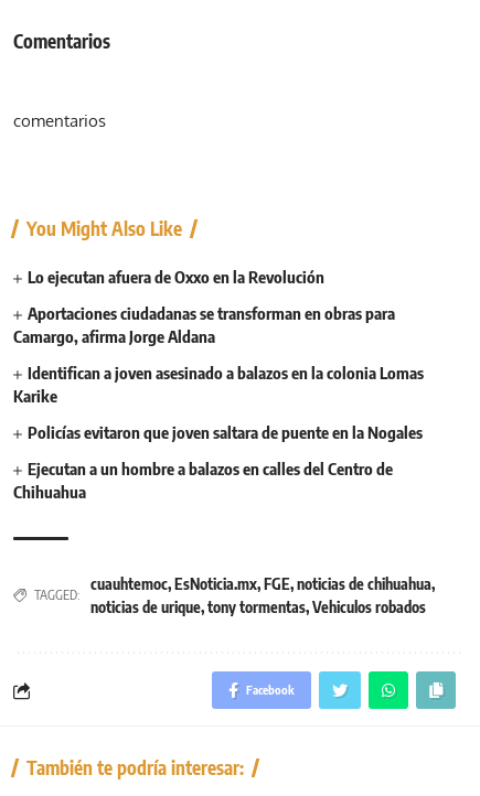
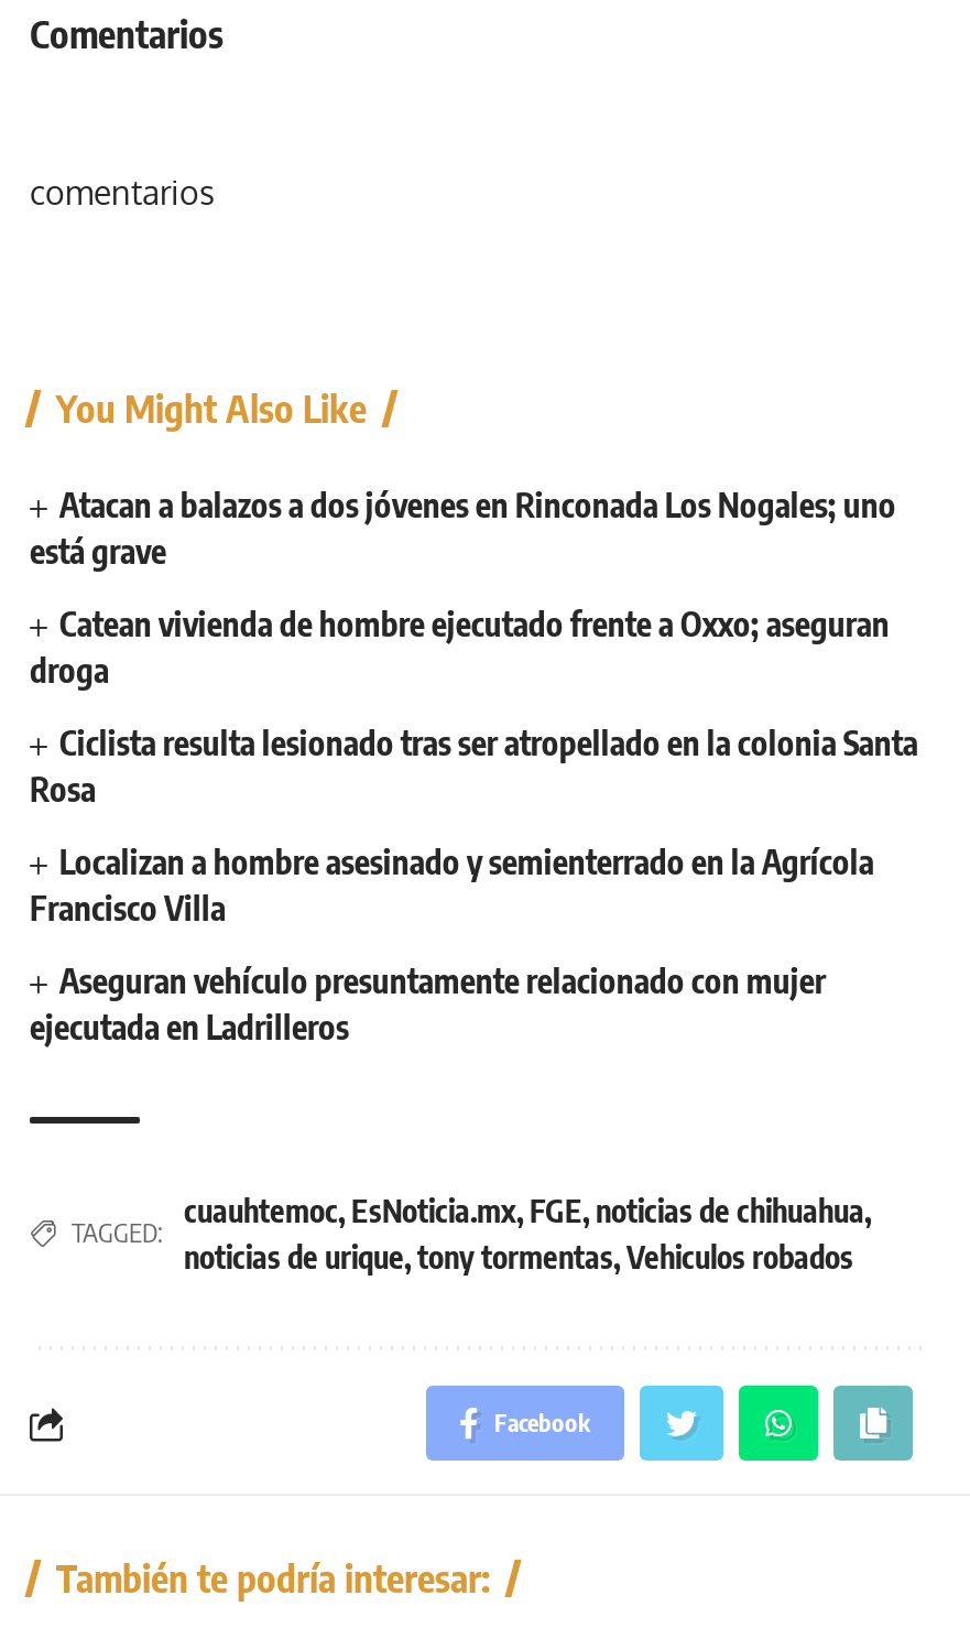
[28,267,325,287] Lo ejecutan afuera de Oxxo en la Revolución -> [30,486,896,572] Atacan a balazos a dos jóvenes en Rinconada Los Nogales; uno | está grave
[13,304,395,347] Aportaciones ciudadanas se transforman en obras para | Camargo, afirma Jorge Aldana -> [30,605,889,691] Catean vivienda de hombre ejecutado frente a Oxxo; aseguran | droga
[13,363,424,406] Identifican a joven asesinado a balazos en la colonia Lomas | Karike -> [30,724,918,810] Ciclista resulta lesionado tras ser atropellado en la colonia Santa | Rosa
[28,423,423,443] Policías evitaron que joven saltara de puente en la Nogales -> [30,843,874,929] Localizan a hombre asesinado y semienterrado en la Agrícola | Francisco Villa
[13,459,393,502] Ejecutan a un hombre a balazos en calles del Centro de | Chihuahua -> [30,962,826,1048] Aseguran vehículo presuntamente relacionado con mujer | ejecutada en Ladrilleros

